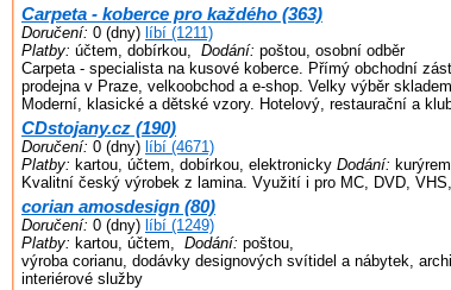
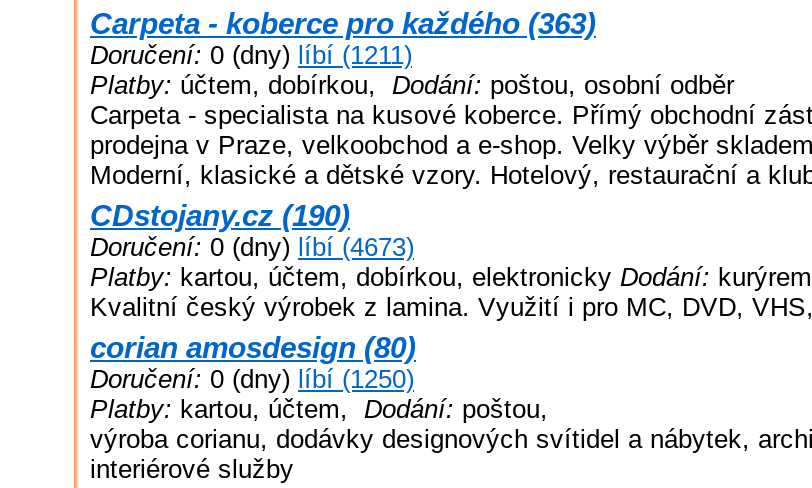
[21,138,214,156] Doručení: 0 (dny) líbí (4671) -> [90,232,414,262] Doručení: 0 (dny) líbí (4673)
[21,216,214,234] Doručení: 0 (dny) líbí (1249) -> [90,364,414,394] Doručení: 0 (dny) líbí (1250)

